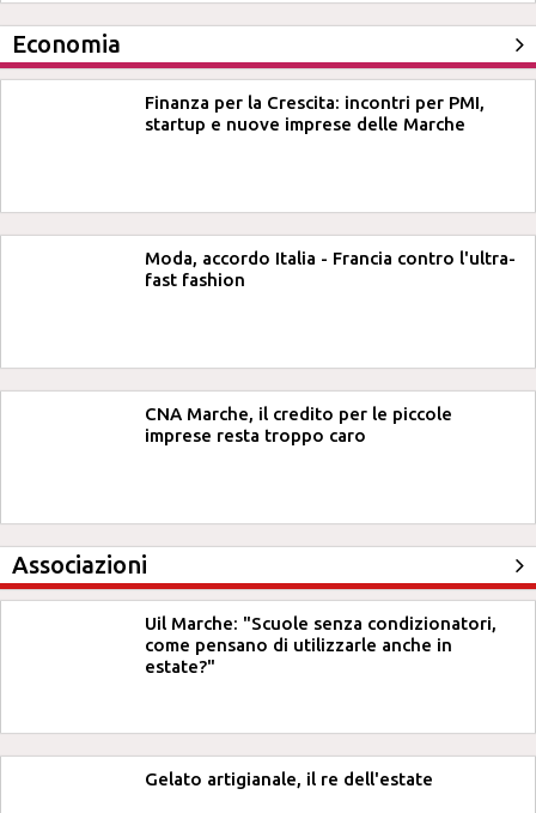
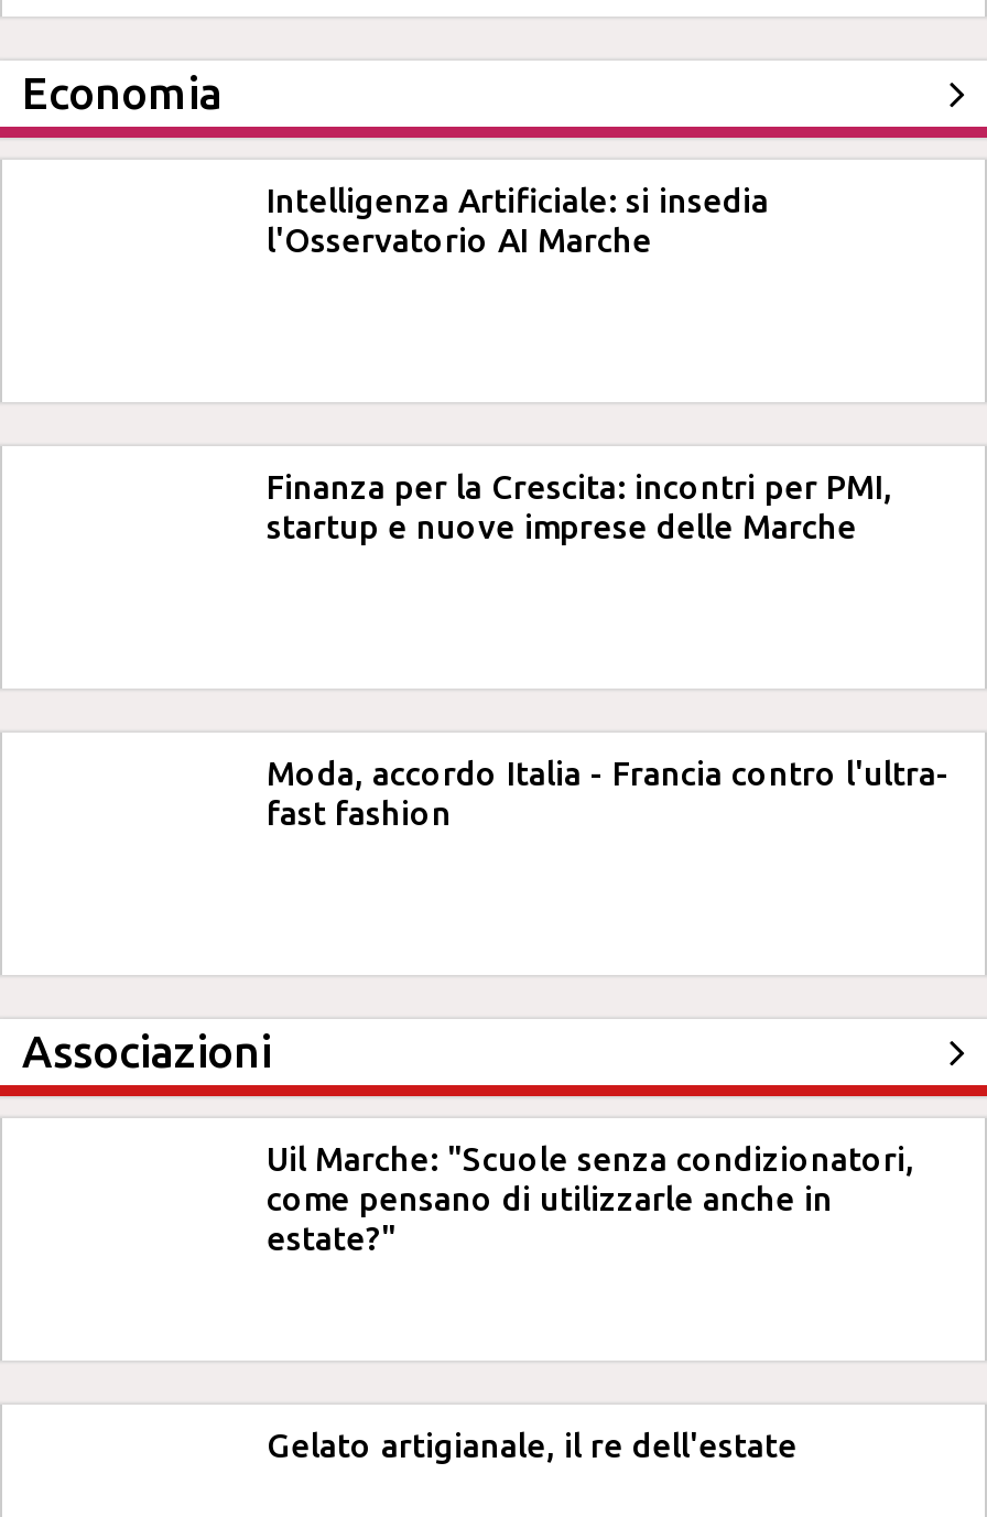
none -> [267,182,769,259] Intelligenza Artificiale: si insedia | l'Osservatorio AI Marche
moved [145,92,516,290] -> [267,468,950,832]: Finanza per la Crescita: incontri per PMI, | startup e nuove imprese delle Marche | Moda, accordo Italia - Francia contro l'ultra- | fast fashion
[145,404,452,445] CNA Marche, il credito per le piccole | imprese resta troppo caro -> none

